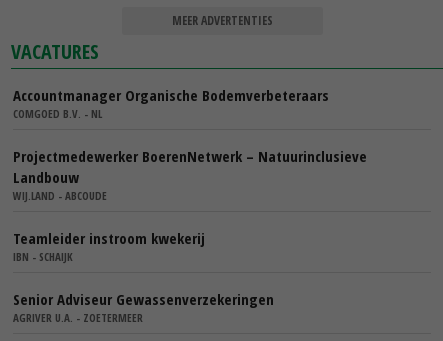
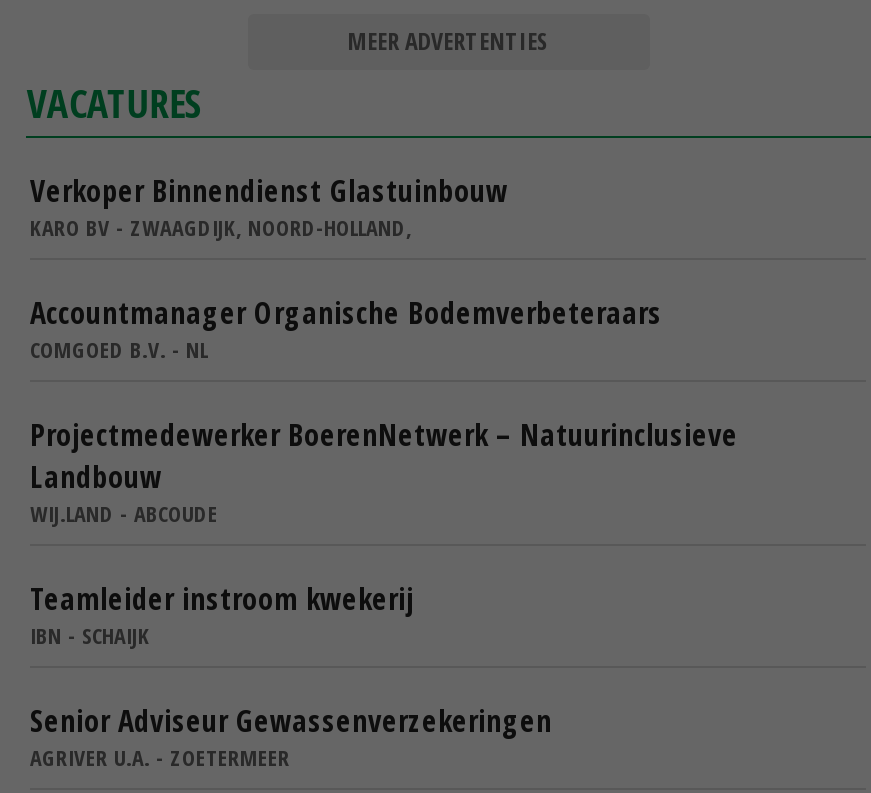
none -> [30,170,508,242] Verkoper Binnendienst Glastuinbouw | KARO BV - ZWAAGDIJK, NOORD-HOLLAND,

